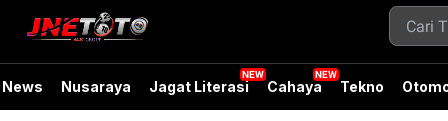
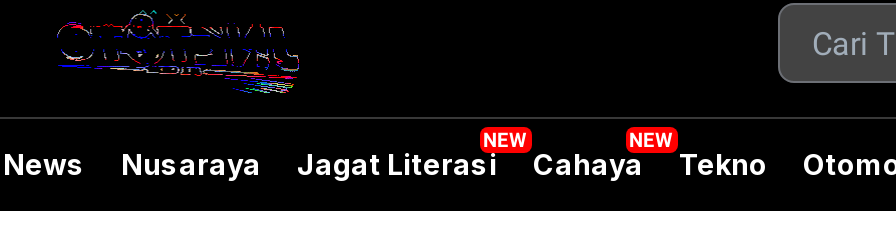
[26,11,149,51] [image] -> [54,11,300,95] [image]

